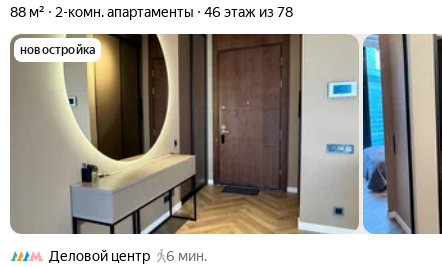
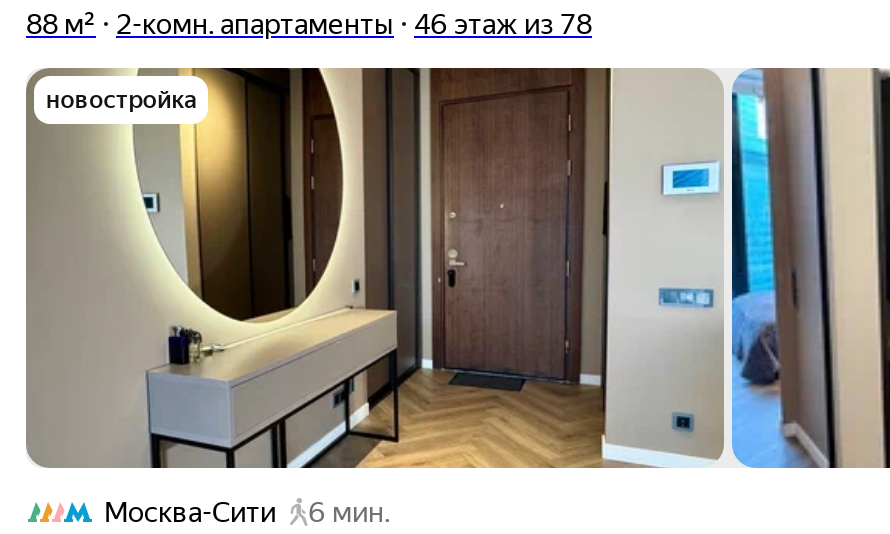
[49,248,150,264] Деловой центр -> [104,496,276,528] Москва-Сити

